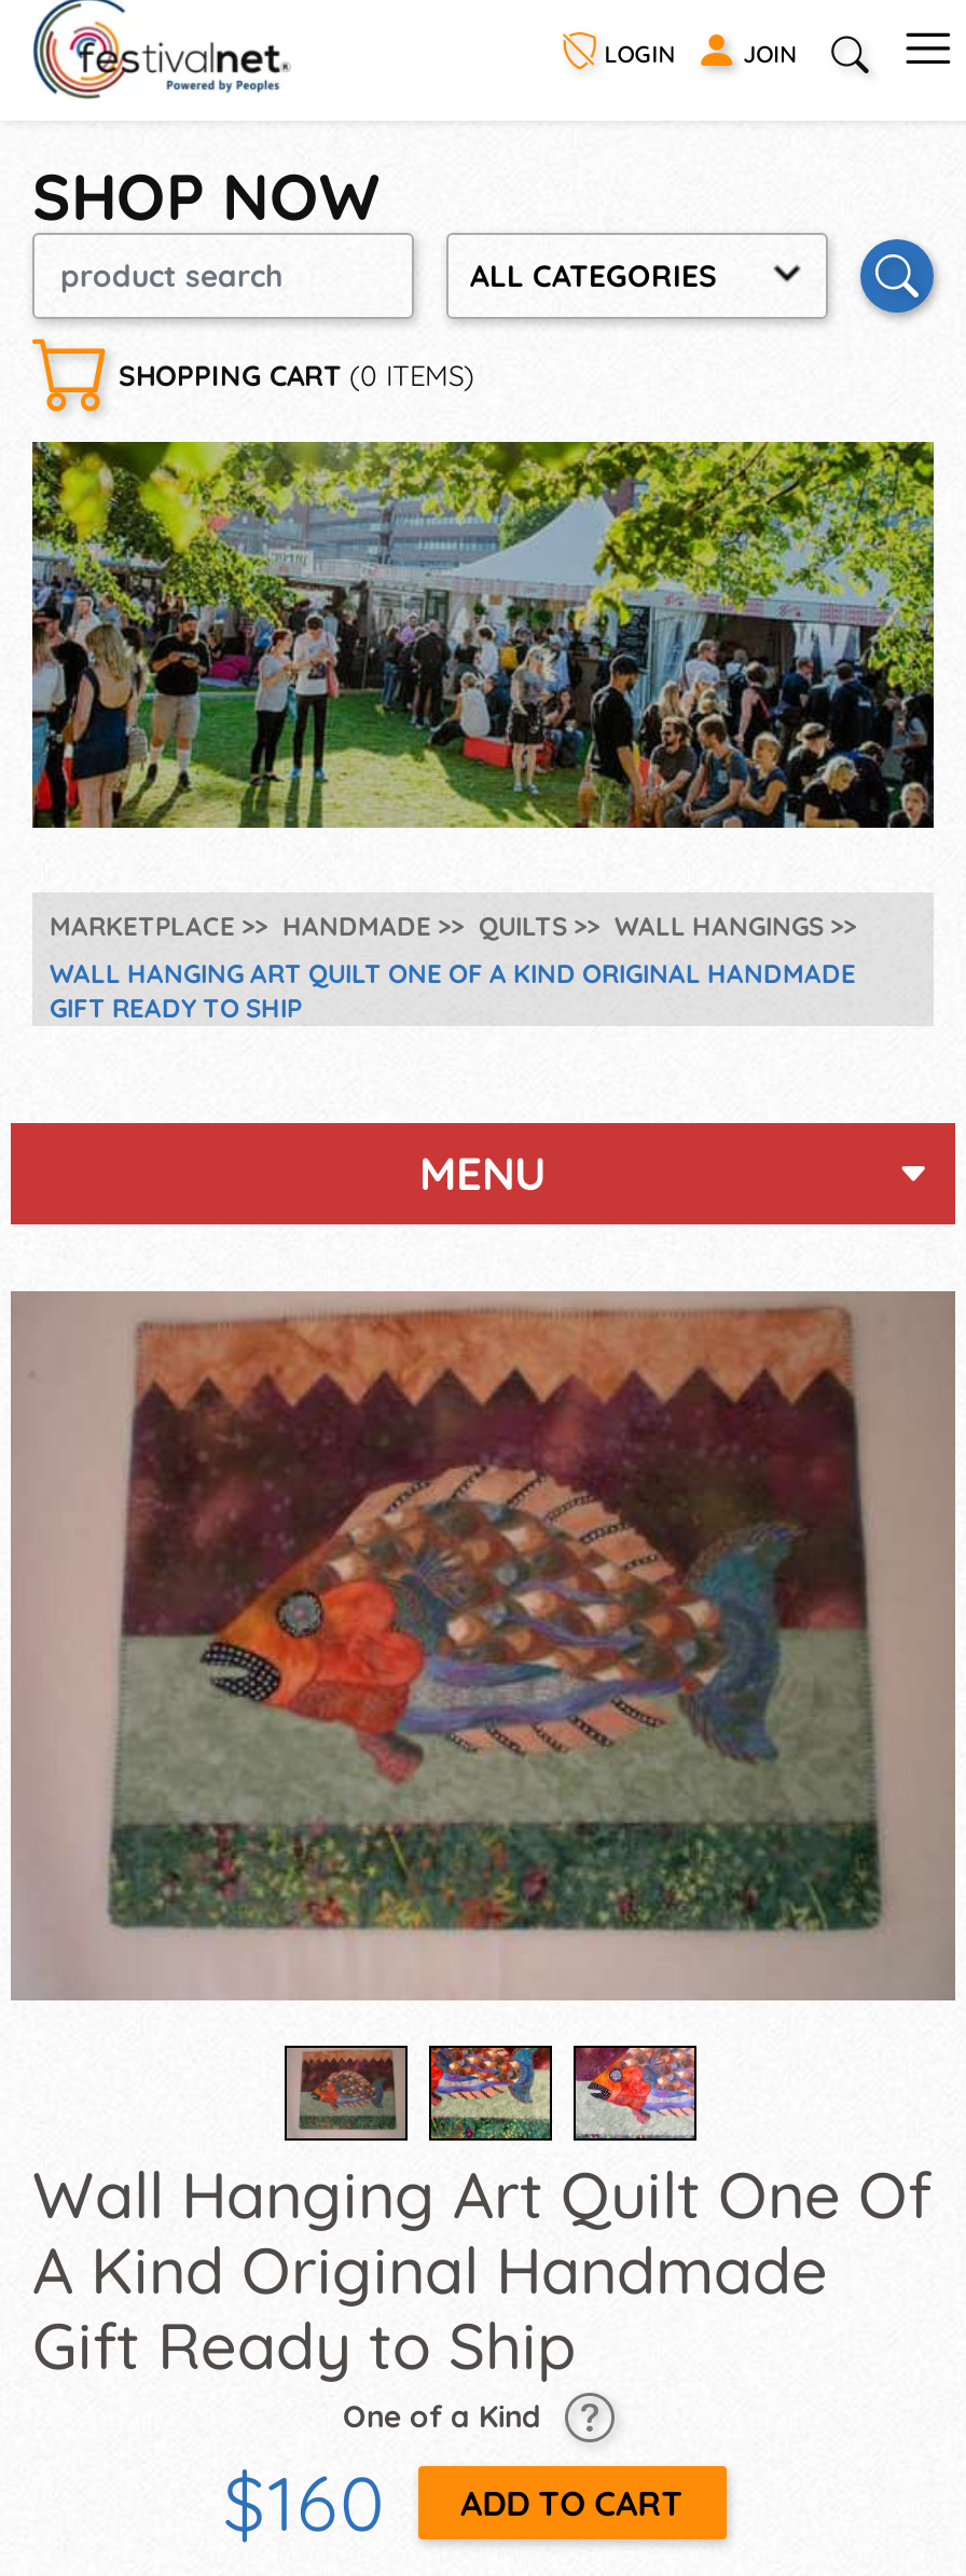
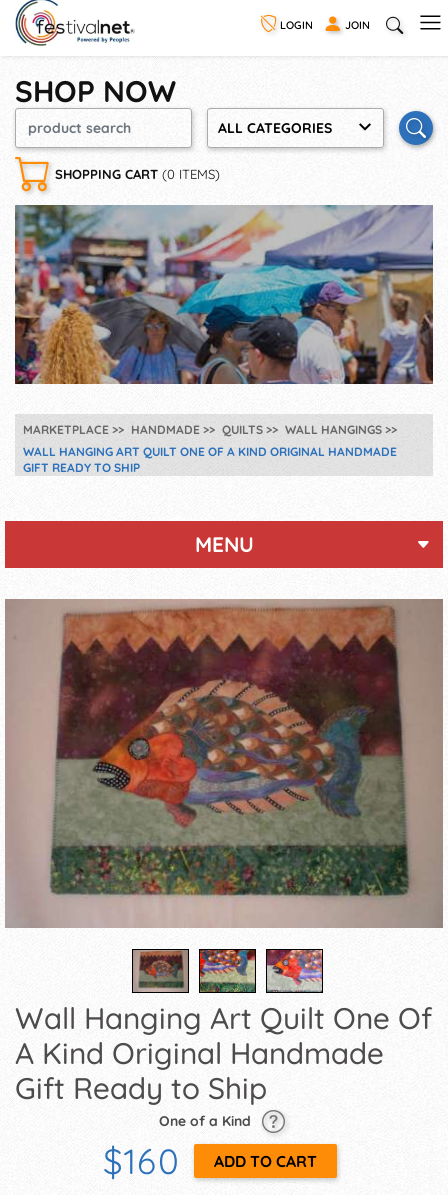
[30,440,936,830] [image] -> [14,204,434,385] [image]

